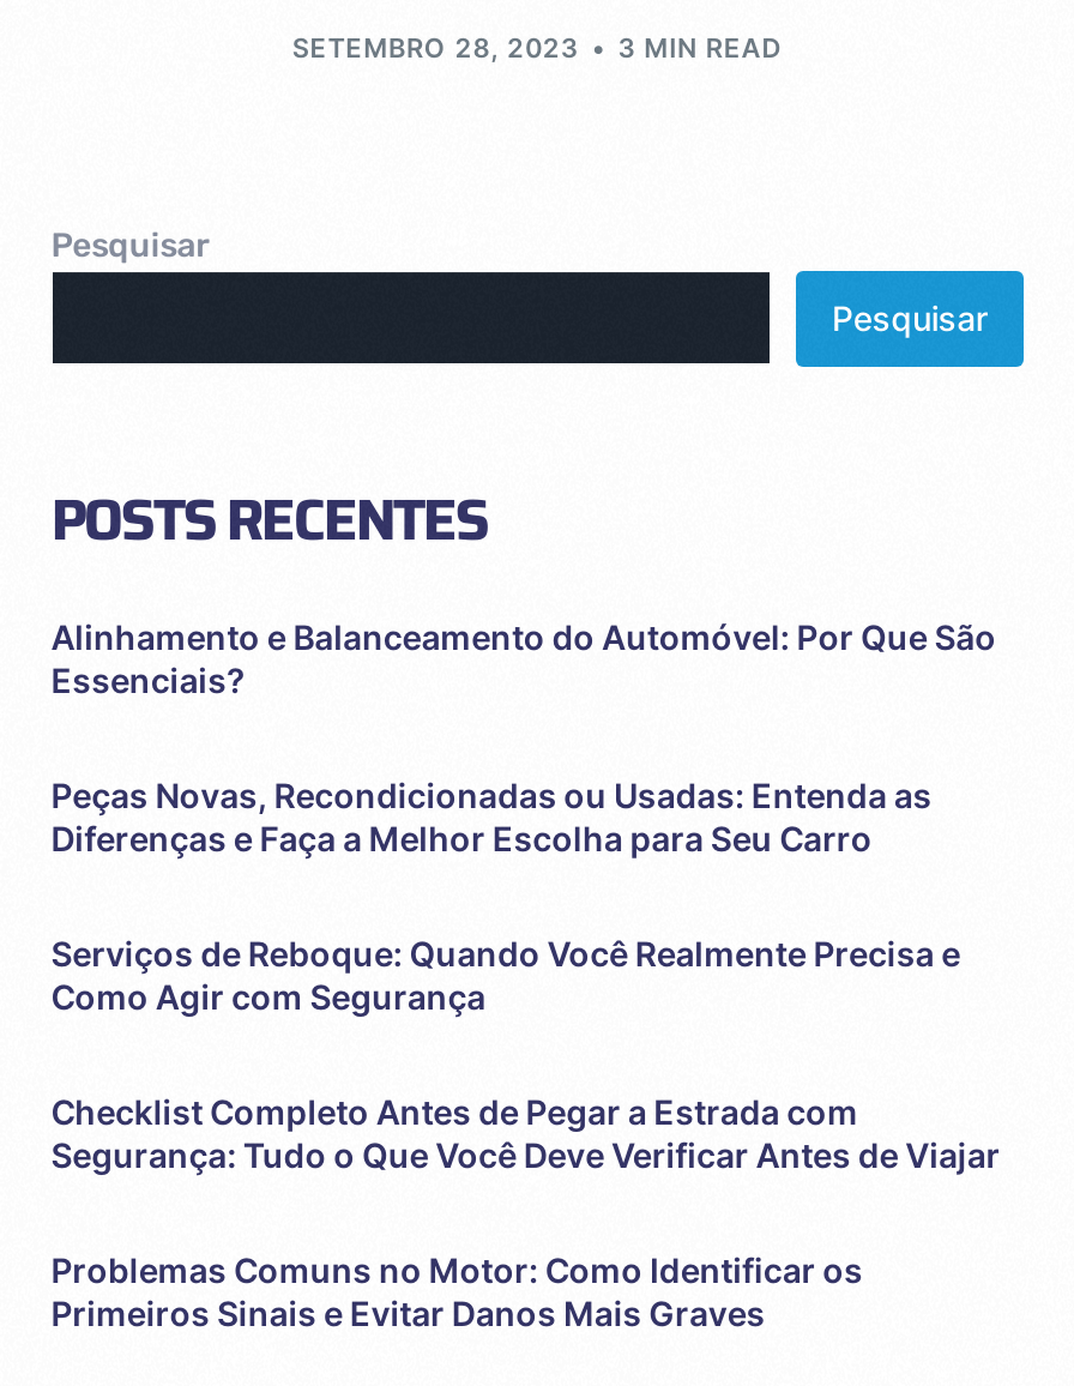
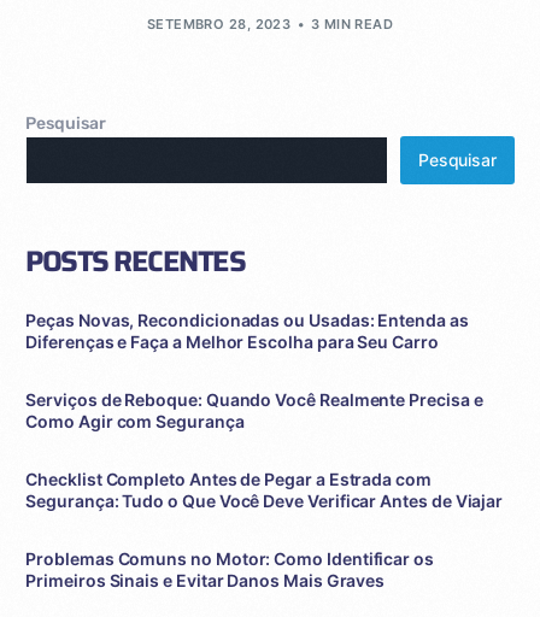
[51,617,996,700] Alinhamento e Balanceamento do Automóvel: Por Que São | Essenciais? -> none

